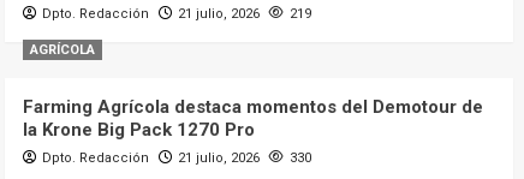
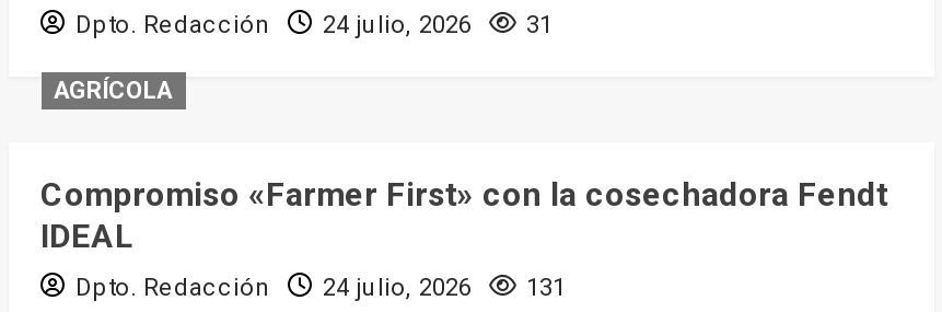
[177,6,259,22] 21 julio, 2026 -> [323,11,472,39] 24 julio, 2026
[289,6,311,22] 219 -> [526,11,553,39] 31
[22,96,483,141] Farming Agrícola destaca momentos del Demotour de | la Krone Big Pack 1270 Pro -> [40,175,887,256] Compromiso «Farmer First» con la cosechadora Fendt | IDEAL
[177,150,311,166] 21 julio, 2026 | 330 -> [323,274,566,302] 24 julio, 2026 | 131

